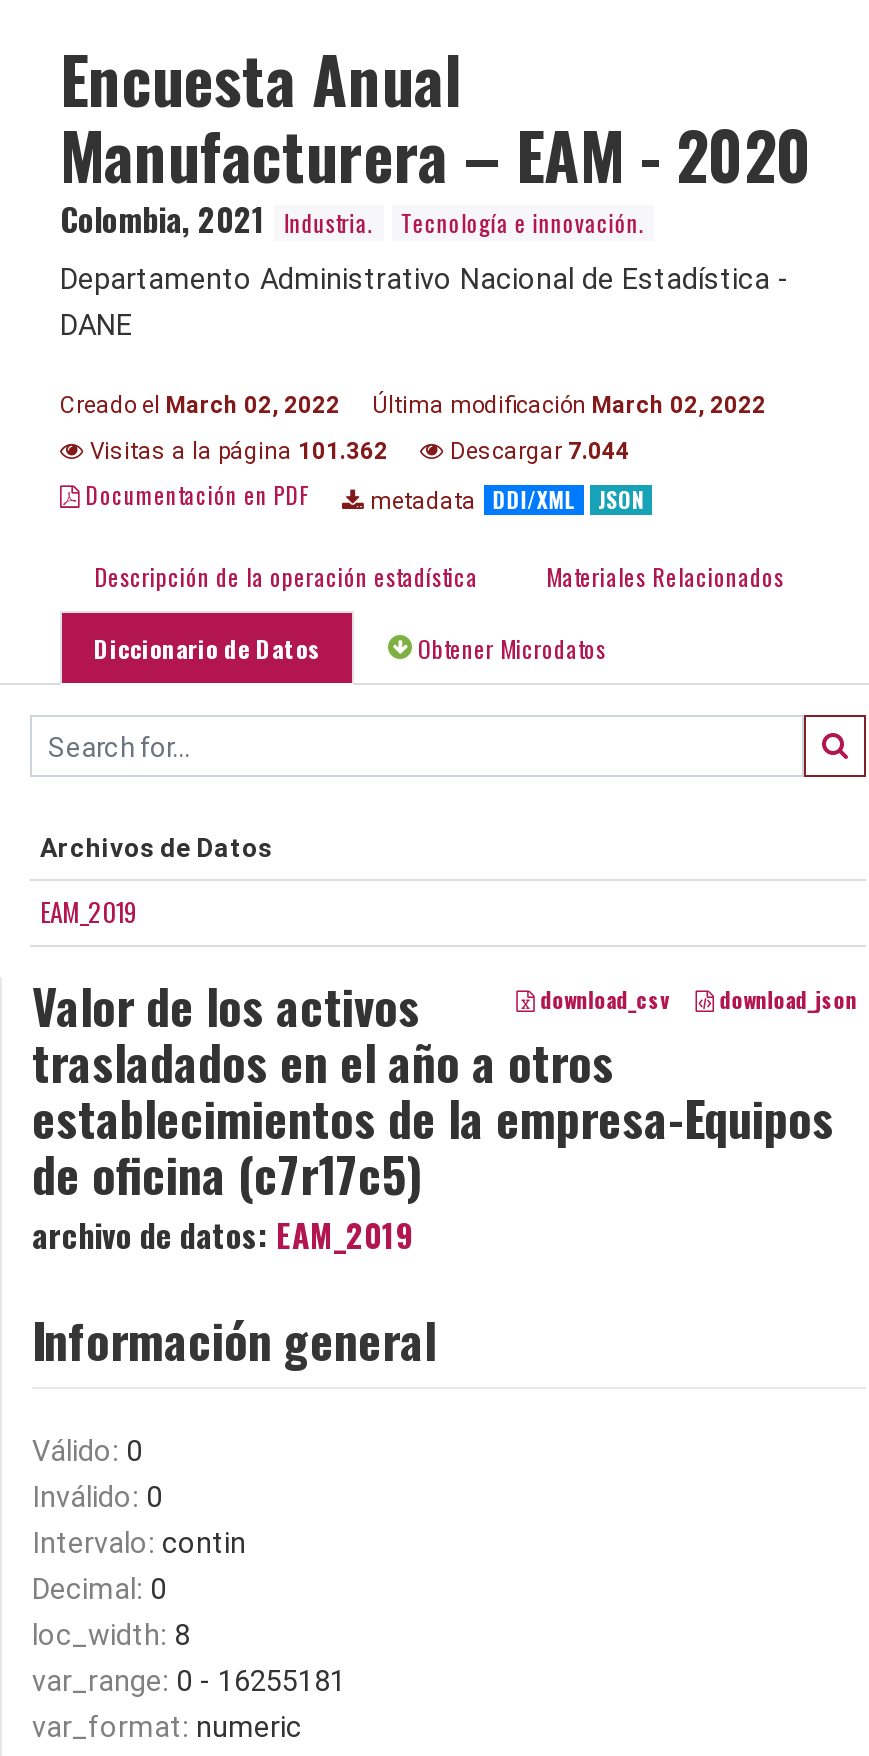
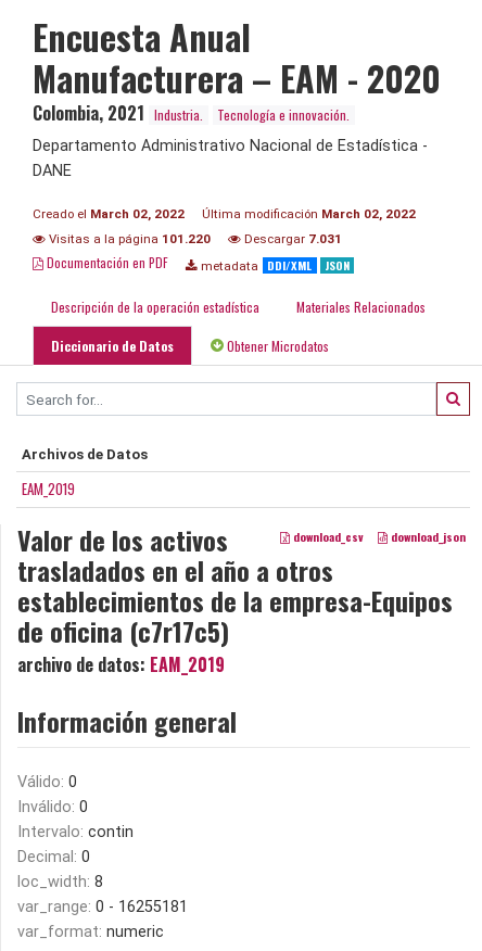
[84,438,388,466] Visitas a la página 101.362 -> [46,232,211,247] Visitas a la página 101.220
[444,438,630,466] Descargar 7.044 -> [241,232,342,247] Descargar 7.031

